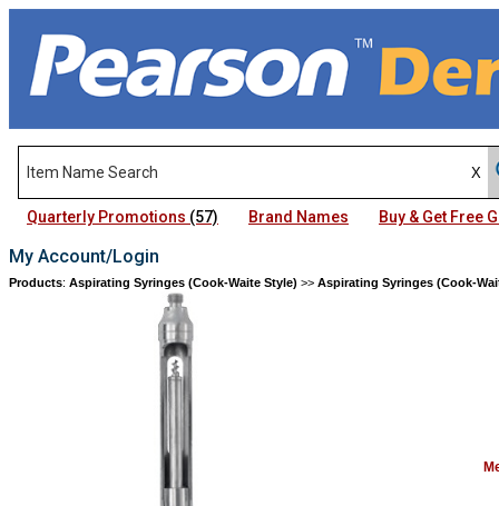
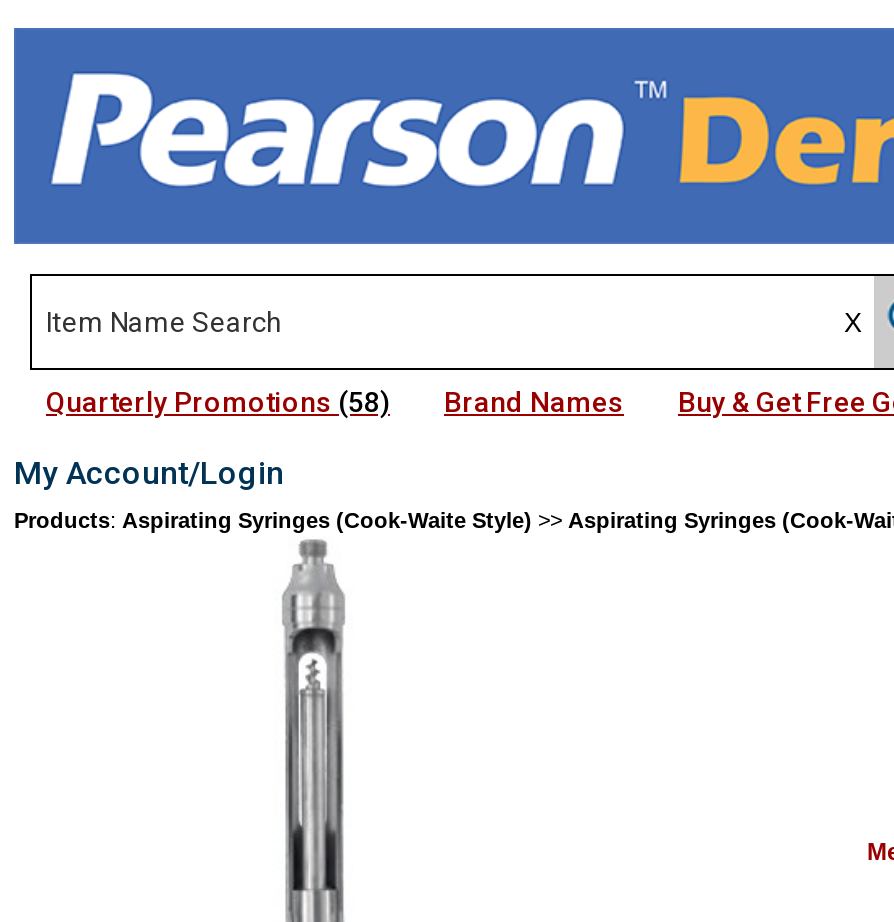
[27,208,218,226] Quarterly Promotions (57) -> [46,386,390,418] Quarterly Promotions (58)

